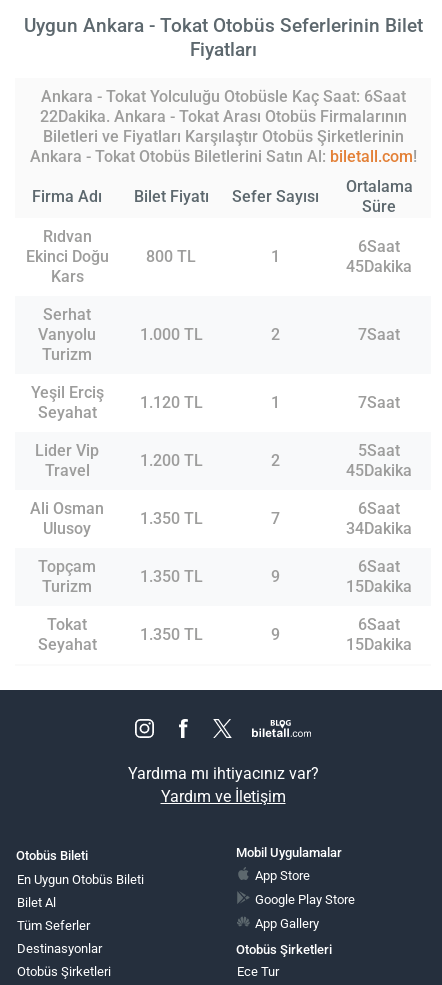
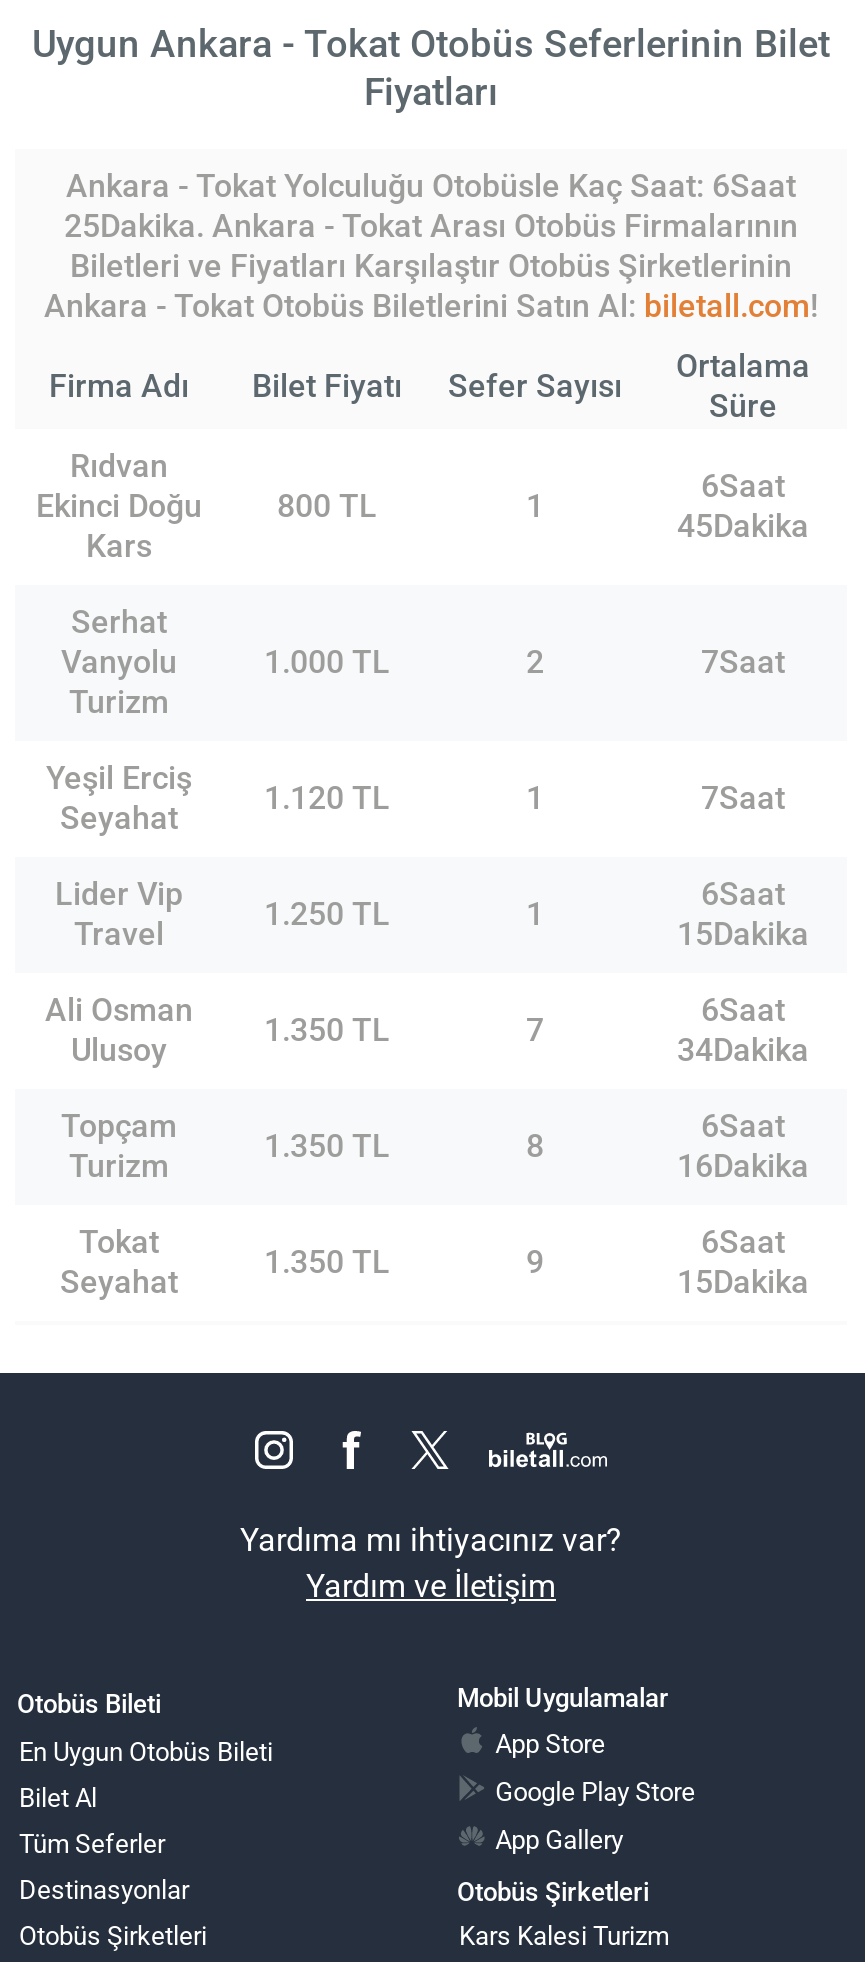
[39,107,406,126] 22Dakika. Ankara - Tokat Arası Otobüs Firmalarının -> [64,207,798,245] 25Dakika. Ankara - Tokat Arası Otobüs Firmalarının
[346,441,412,480] 5Saat | 45Dakika -> [677,875,809,953] 6Saat | 15Dakika
[139,451,279,470] 1.200 TL | 2 -> [264,895,544,933] 1.250 TL | 1
[270,567,279,586] 9 -> [526,1127,544,1165] 8
[346,577,412,596] 15Dakika -> [677,1147,809,1185] 16Dakika
[237,964,279,979] Ece Tur -> [459,1921,669,1951] Kars Kalesi Turizm

